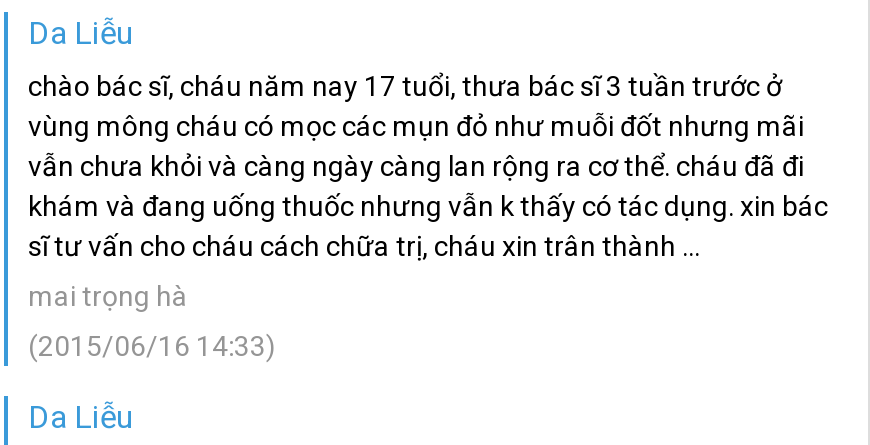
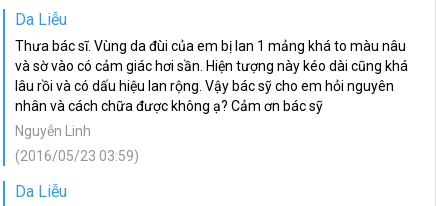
[28,70,828,262] chào bác sĩ, cháu năm nay 17 tuổi, thưa bác sĩ 3 tuần trước ở | vùng mông cháu có mọc các mụn đỏ như muỗi đốt nhưng mãi | vẫn chưa khỏi và càng ngày càng lan rộng ra cơ thể. cháu đã đi | khám và đang uống thuốc nhưng vẫn k thấy có tác dụng. xin bác | sĩ tư vấn cho cháu cách chữa trị, cháu xin trân thành ... -> [15,38,408,114] Thưa bác sĩ. Vùng da đùi của em bị lan 1 mảng khá to màu nâu | và sờ vào có cảm giác hơi sần. Hiện tượng này kéo dài cũng khá | lâu rồi và có dấu hiệu lan rộng. Vậy bác sỹ cho em hỏi nguyên | nhân và cách chữa được không ạ? Cảm ơn bác sỹ
[28,280,188,312] mai trọng hà -> [15,123,91,139] Nguyễn Linh
[28,330,276,362] (2015/06/16 14:33) -> [15,148,139,164] (2016/05/23 03:59)

